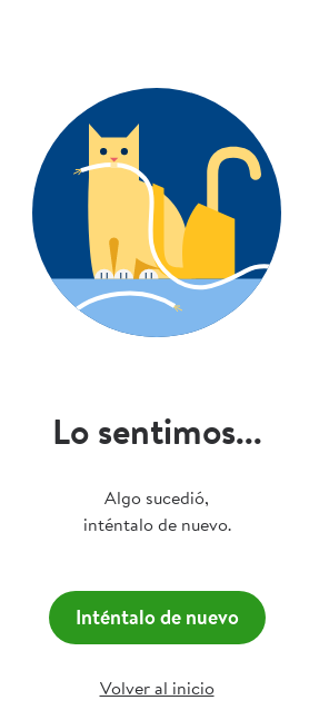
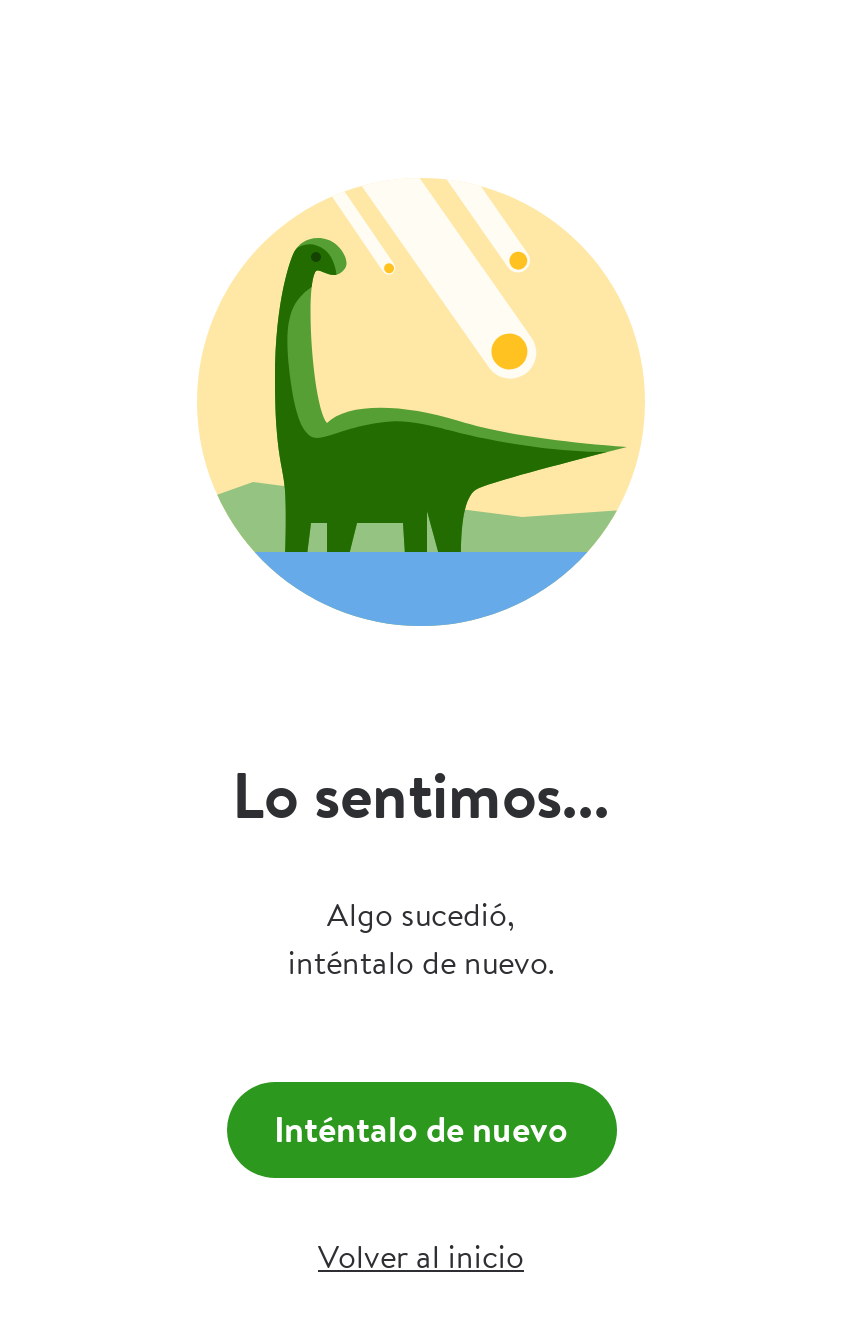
[31,87,282,313] [image] -> [197,178,645,580] [image]

